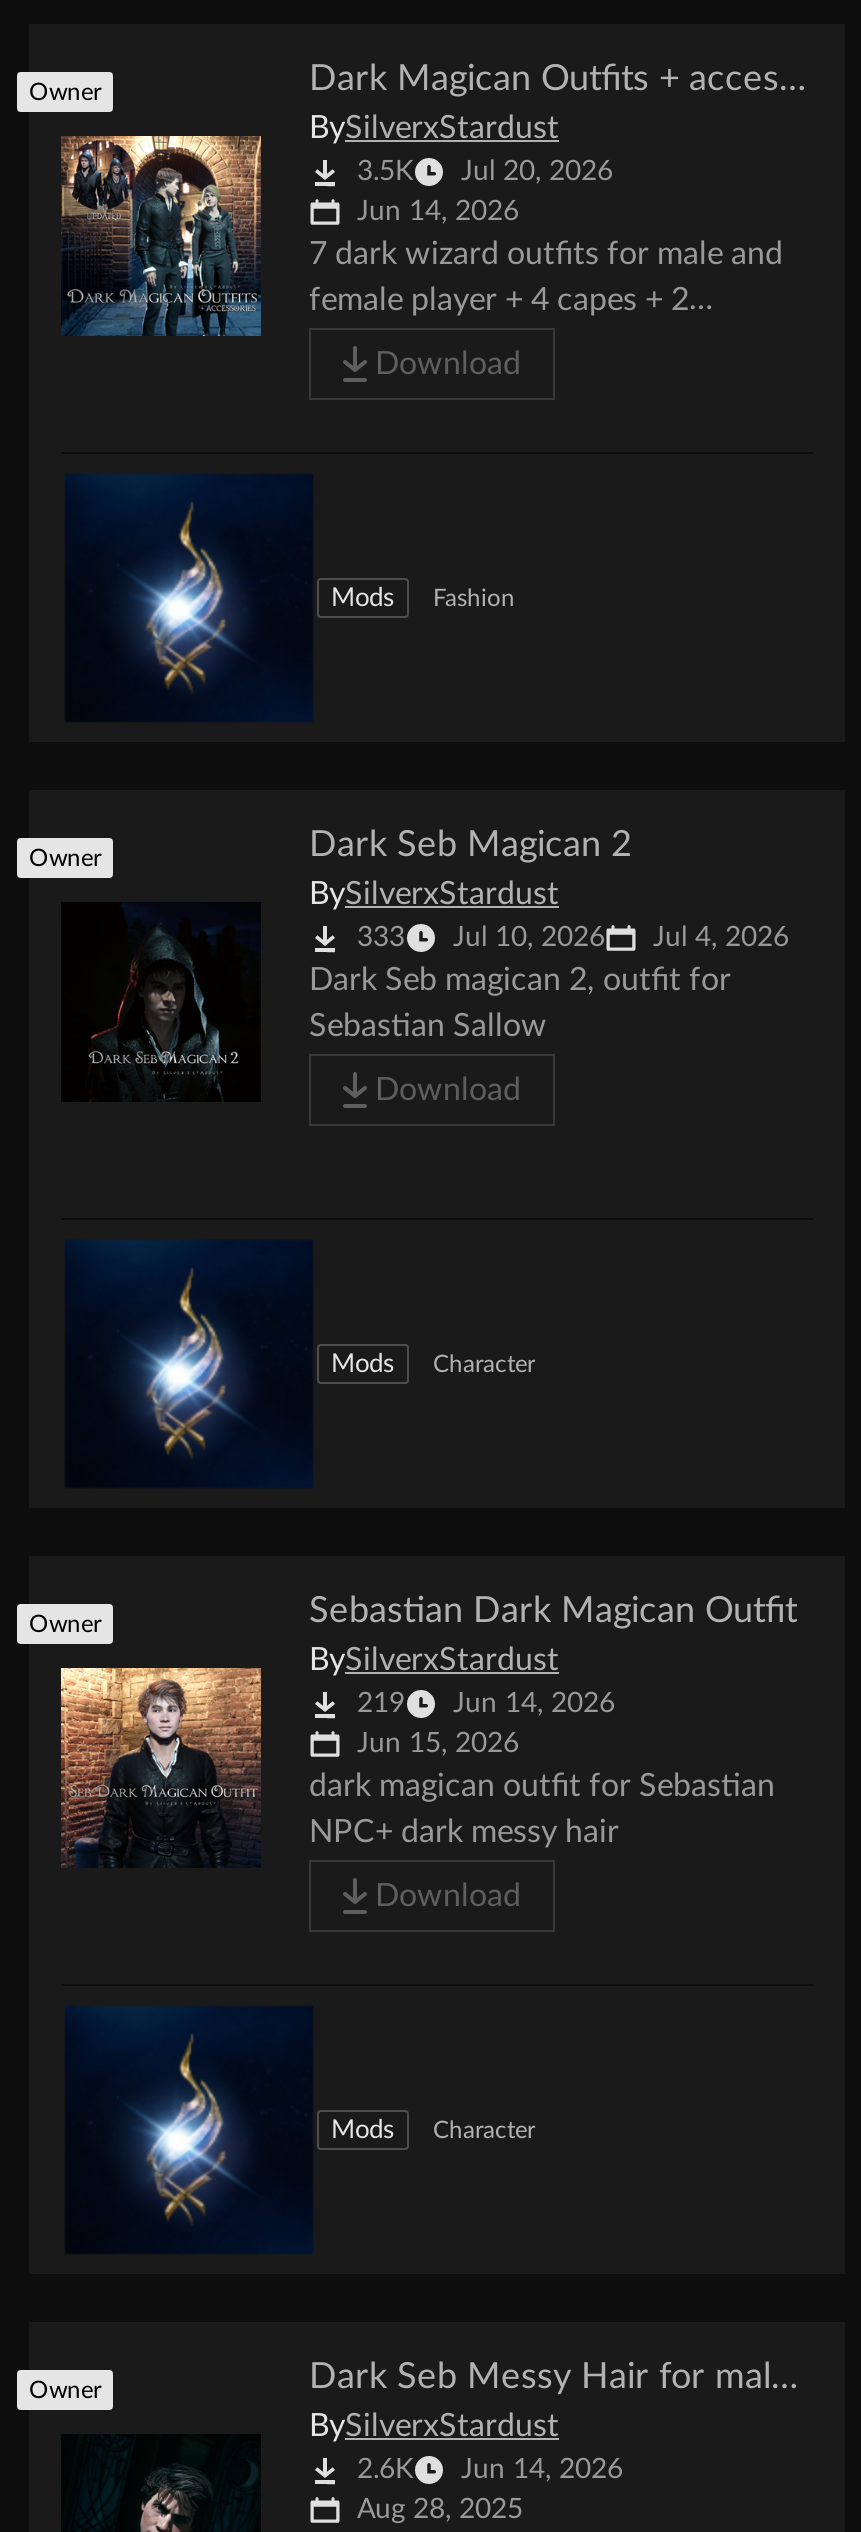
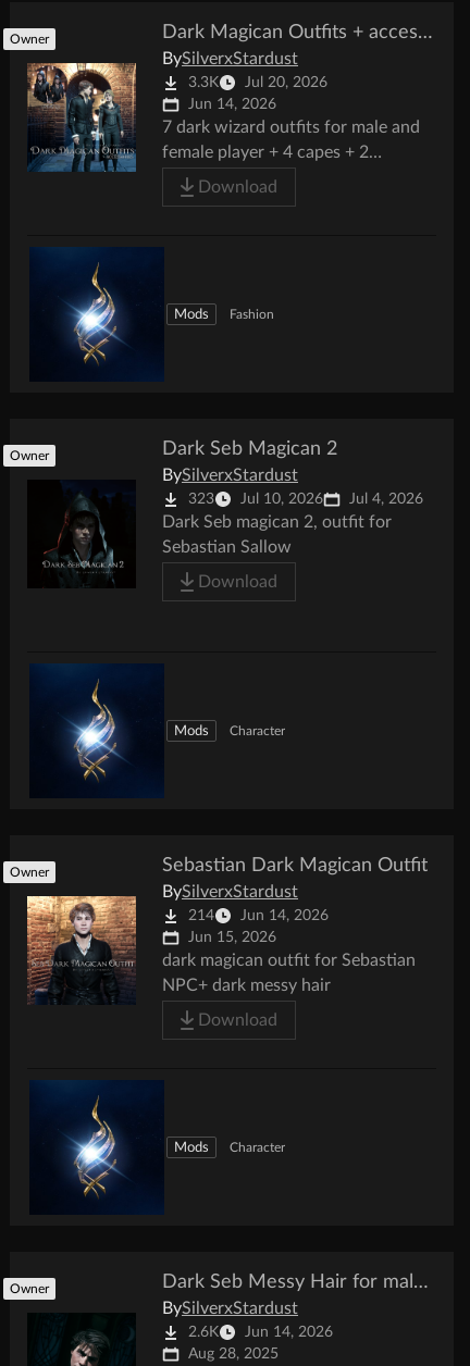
[357,157,613,185] 3.5K Jul 20, 2026 -> [188,75,327,90] 3.3K Jul 20, 2026
[357,923,789,951] 333 Jul 10, 2026 Jul 4, 2026 -> [188,491,423,506] 323 Jul 10, 2026 Jul 4, 2026
[357,1689,615,1717] 219 Jun 14, 2026 -> [188,908,329,923] 214 Jun 14, 2026

